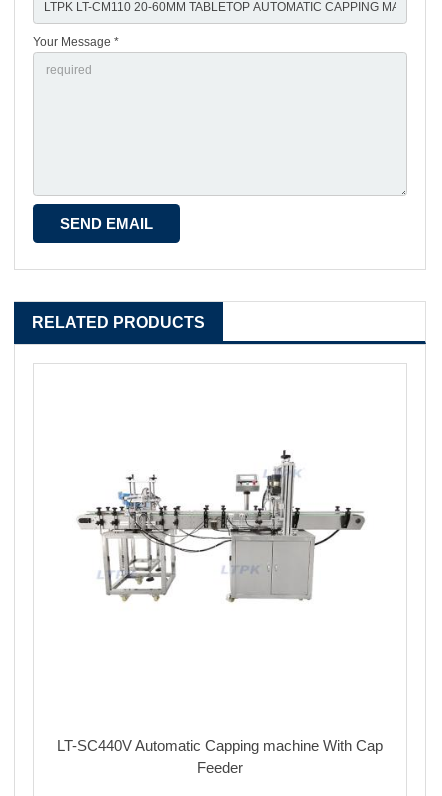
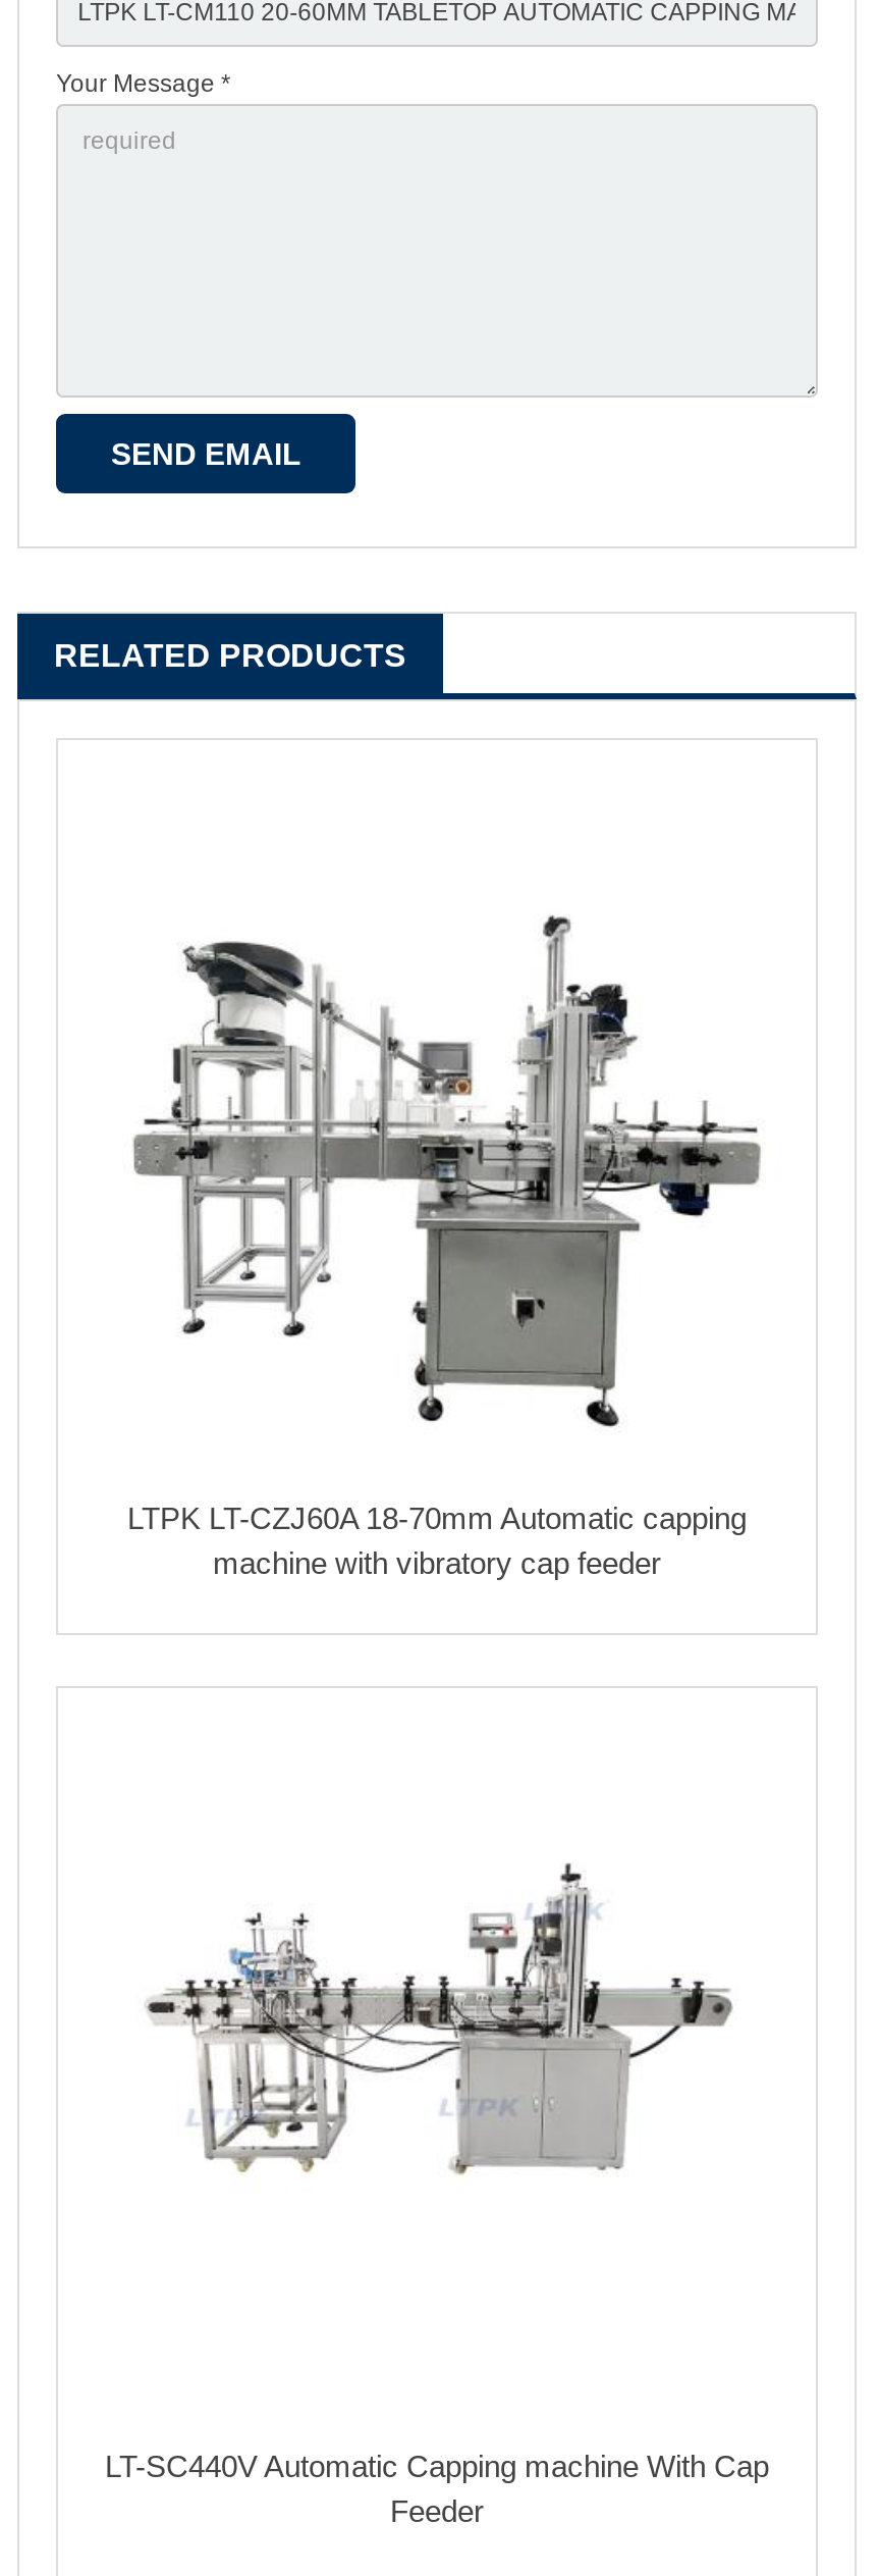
none -> [127,915,761,1580] [image] | LTPK LT-CZJ60A 18-70mm Automatic capping | machine with vibratory cap feeder

